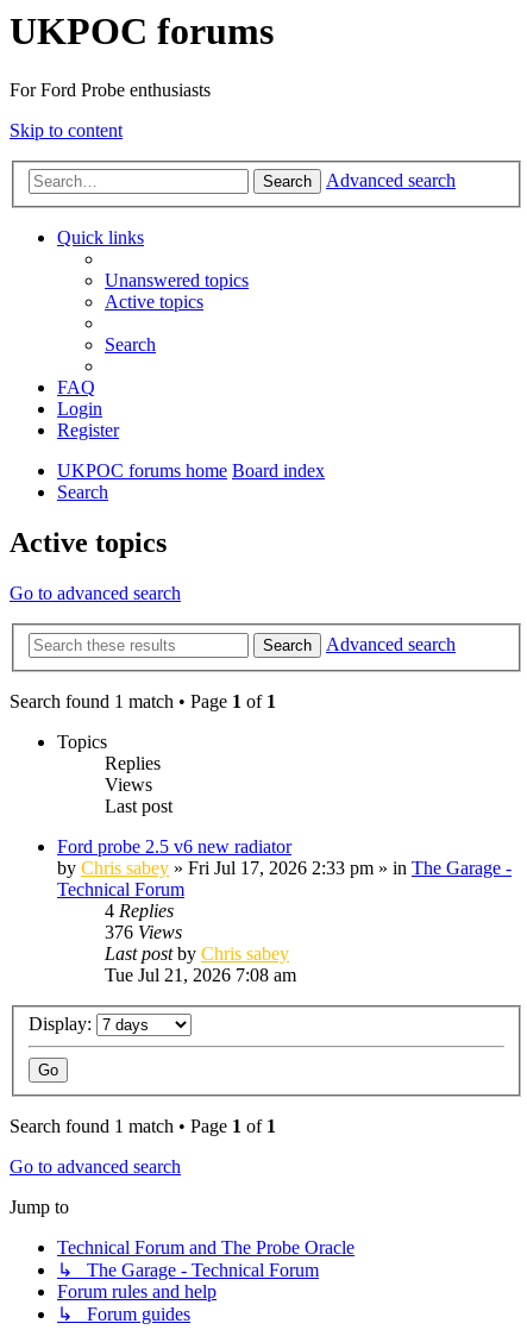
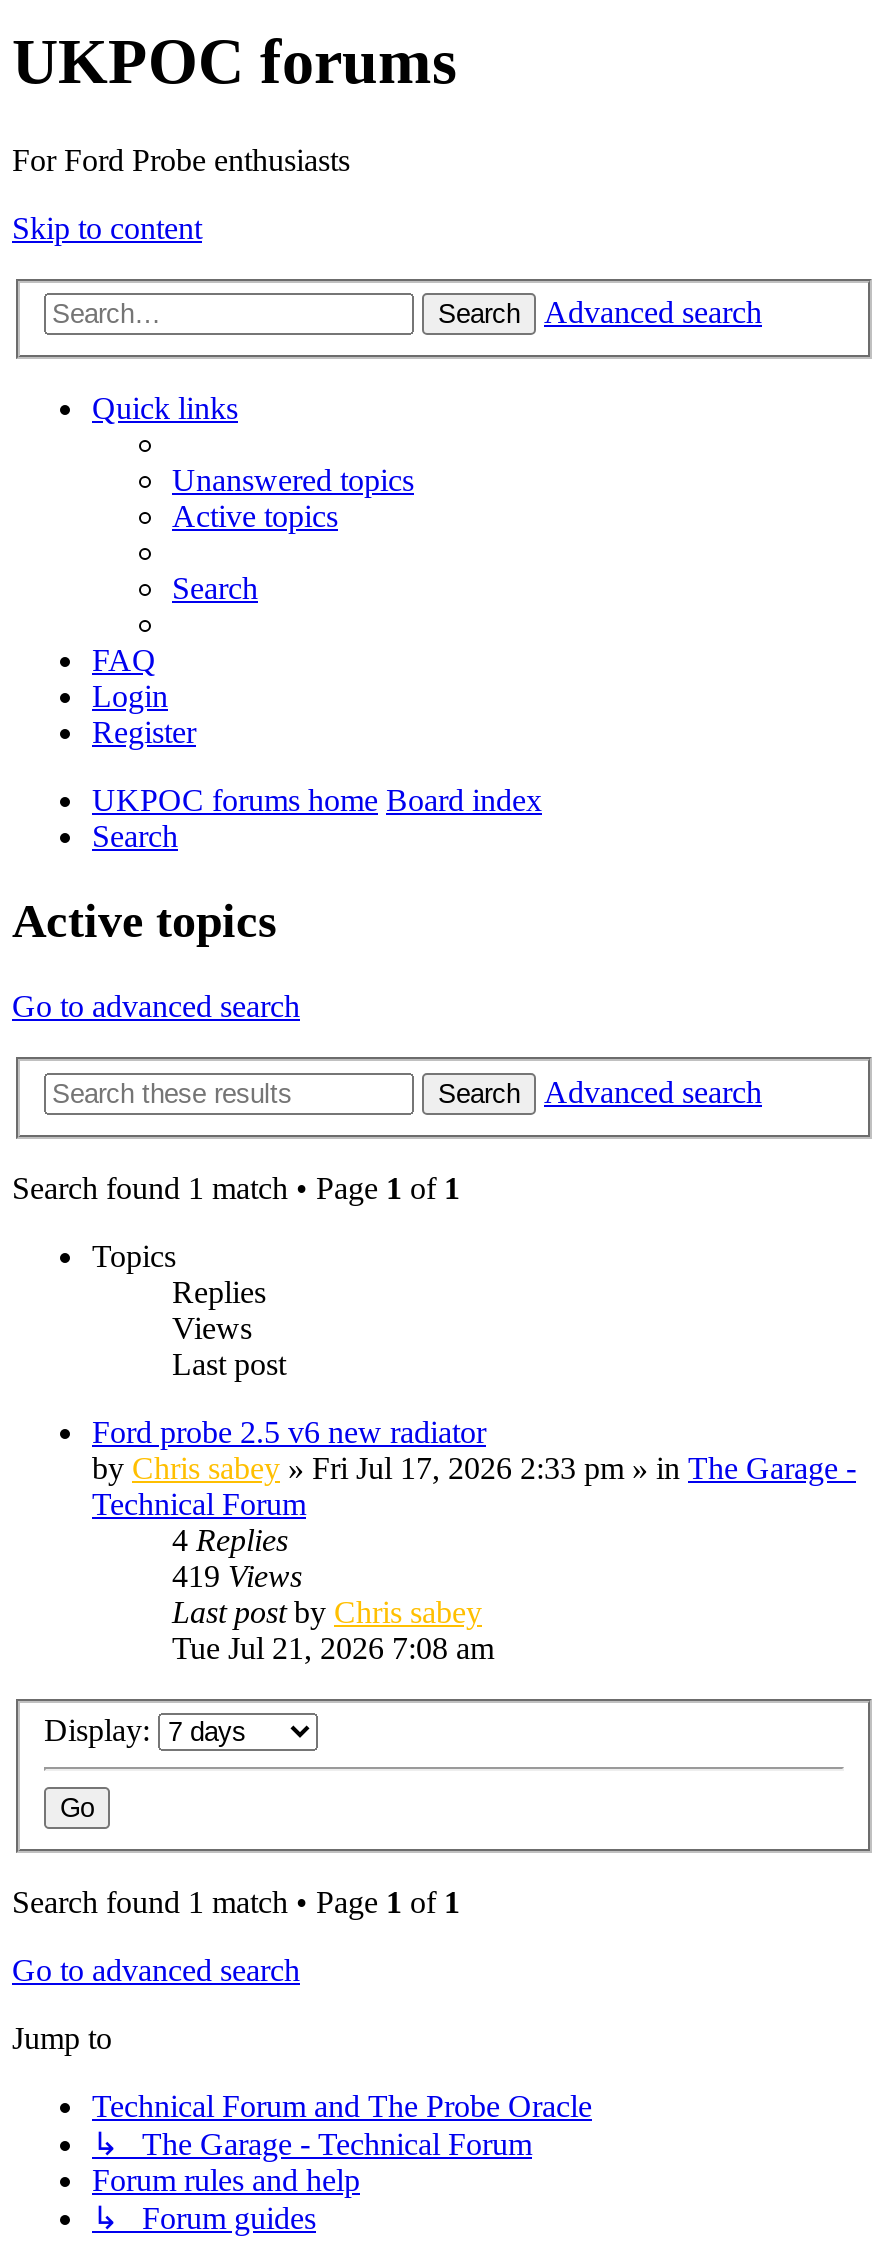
[105,922,182,942] 376 Views -> [172,1559,302,1593] 419 Views

